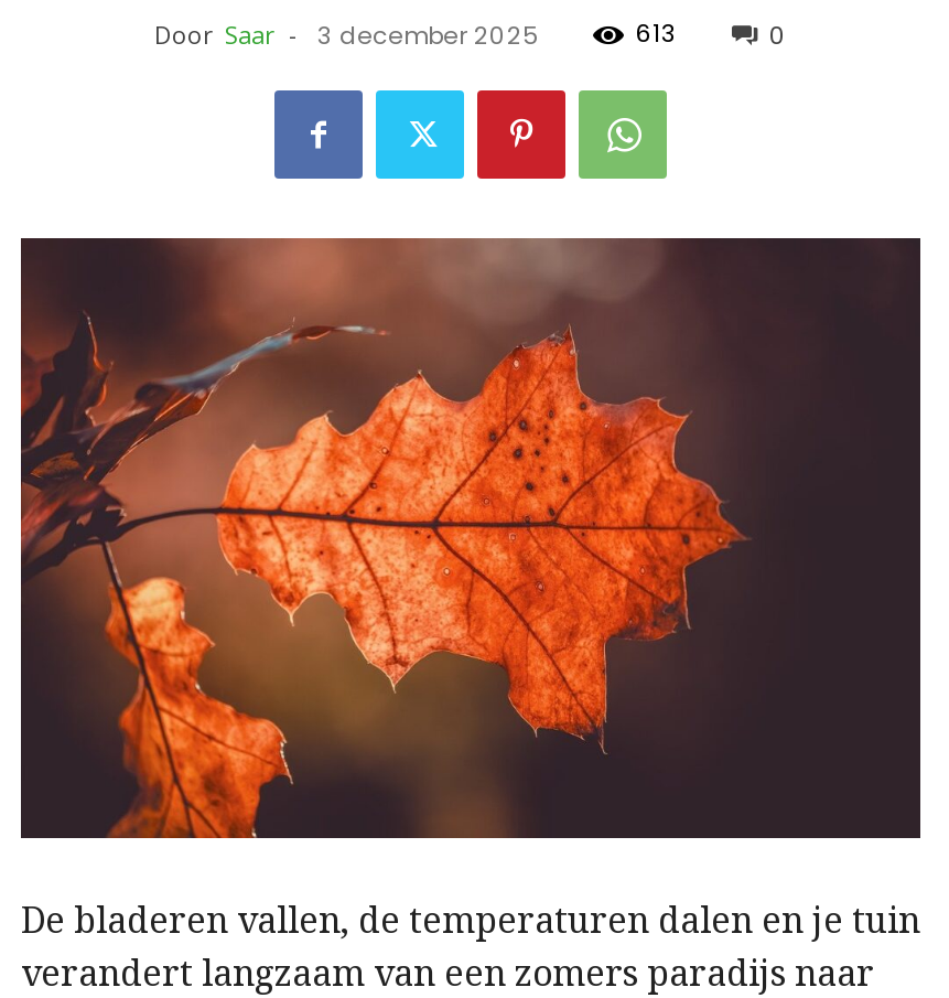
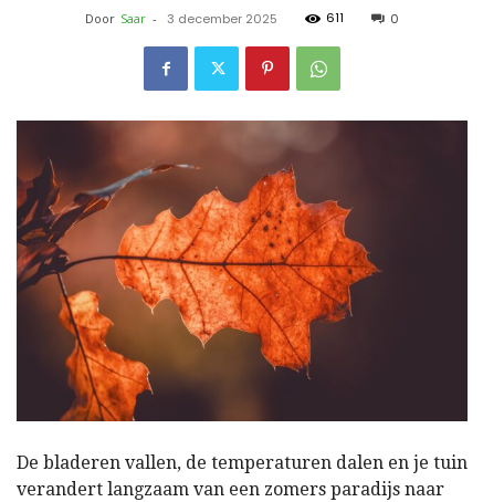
[635,15,677,51] 613 -> [326,9,344,27] 611

